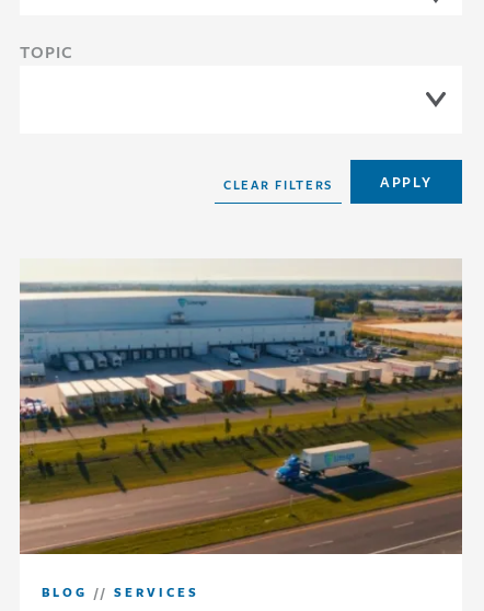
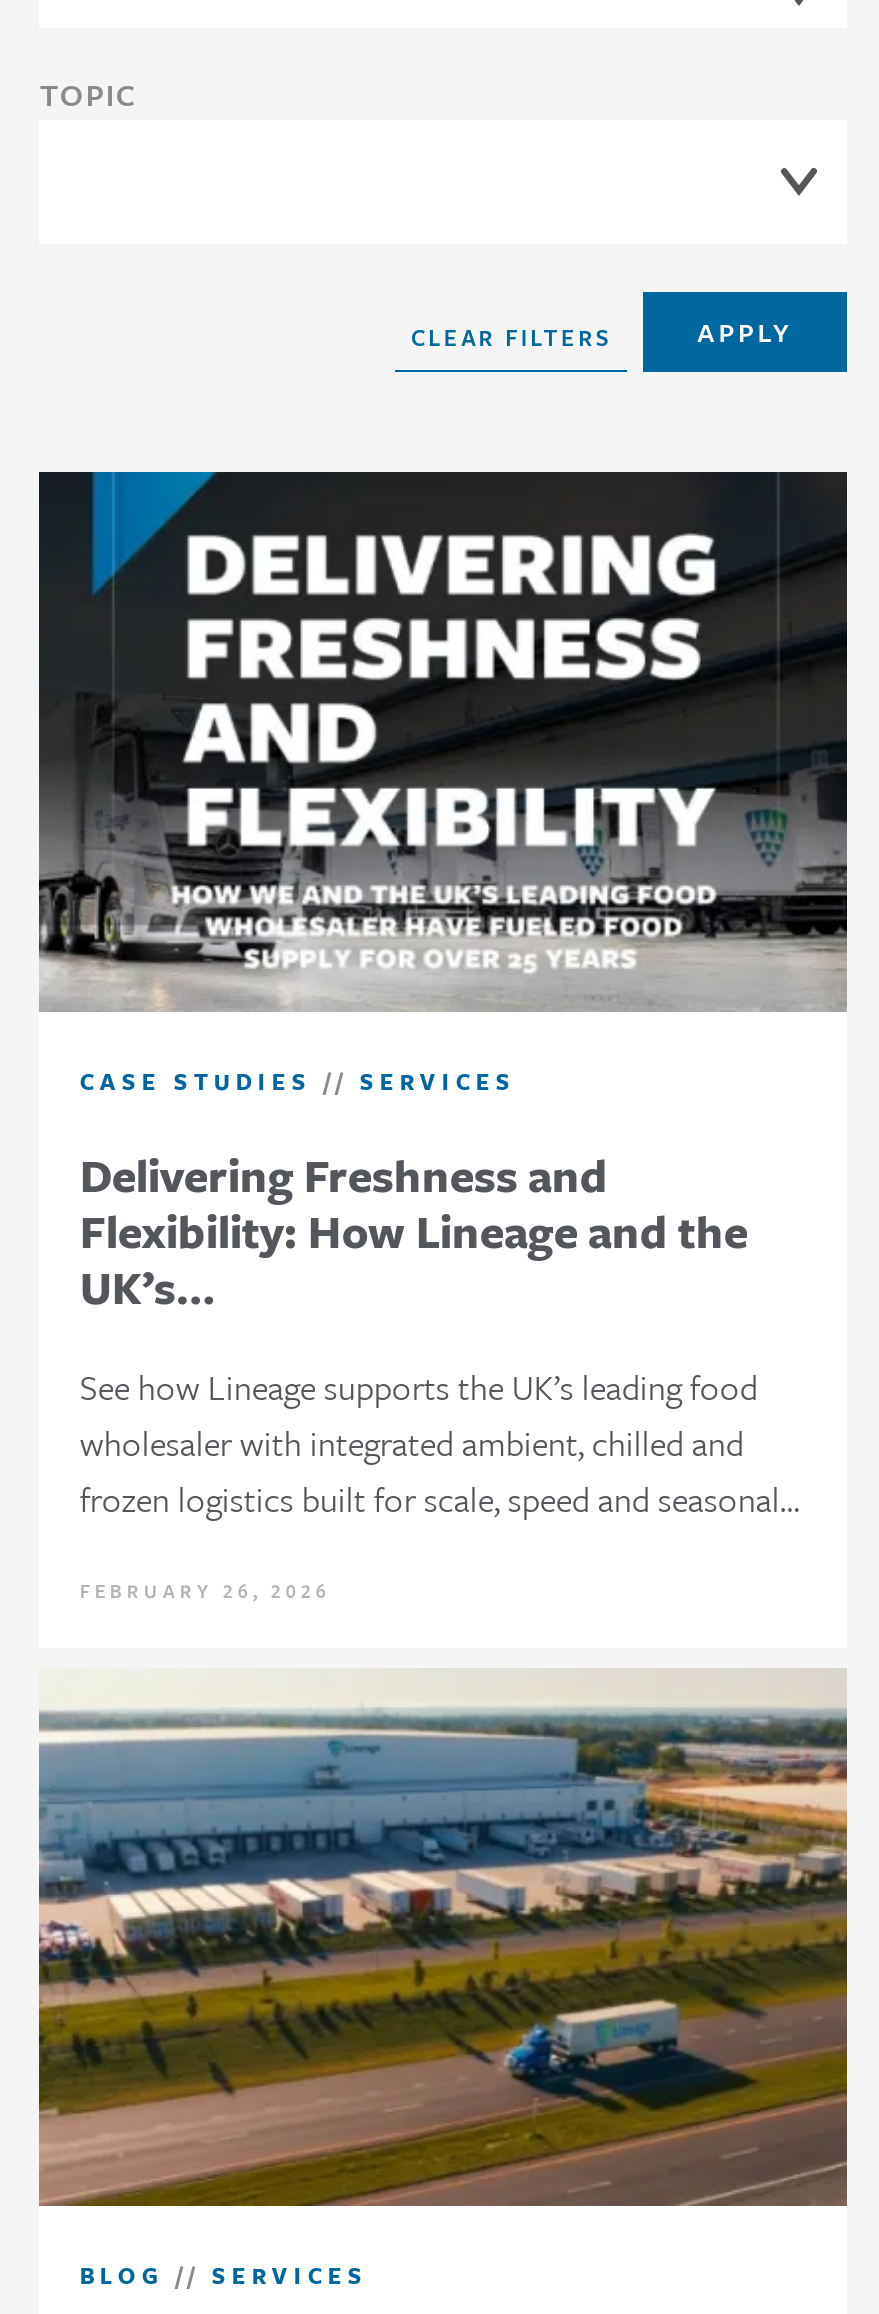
none -> [37,470,849,1603] [image] | CASE STUDIES // SERVICES | Delivering Freshness and | Flexibility: How Lineage and the | UK’s… | See how Lineage supports the UK’s leading food | wholesaler with integrated ambient, chilled and | frozen logistics built for scale, speed and seasonal… | FEBRUARY 26, 2026

